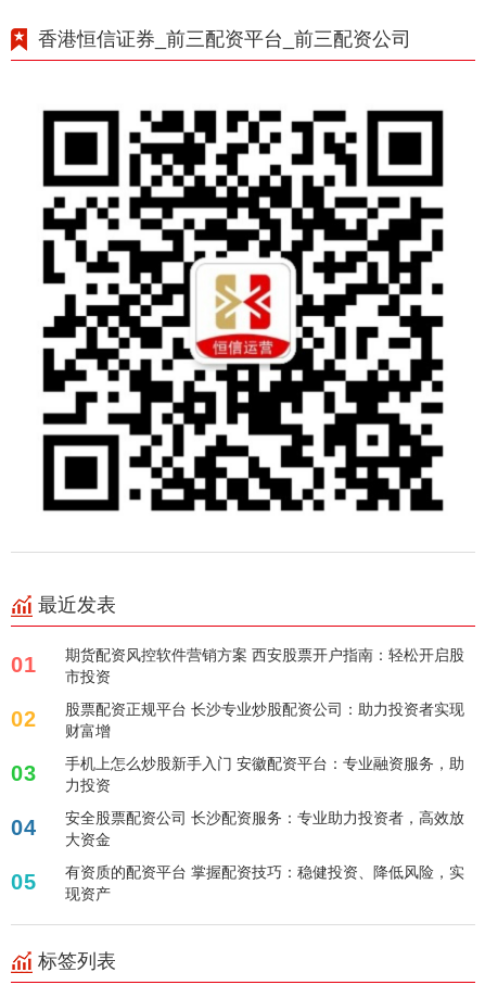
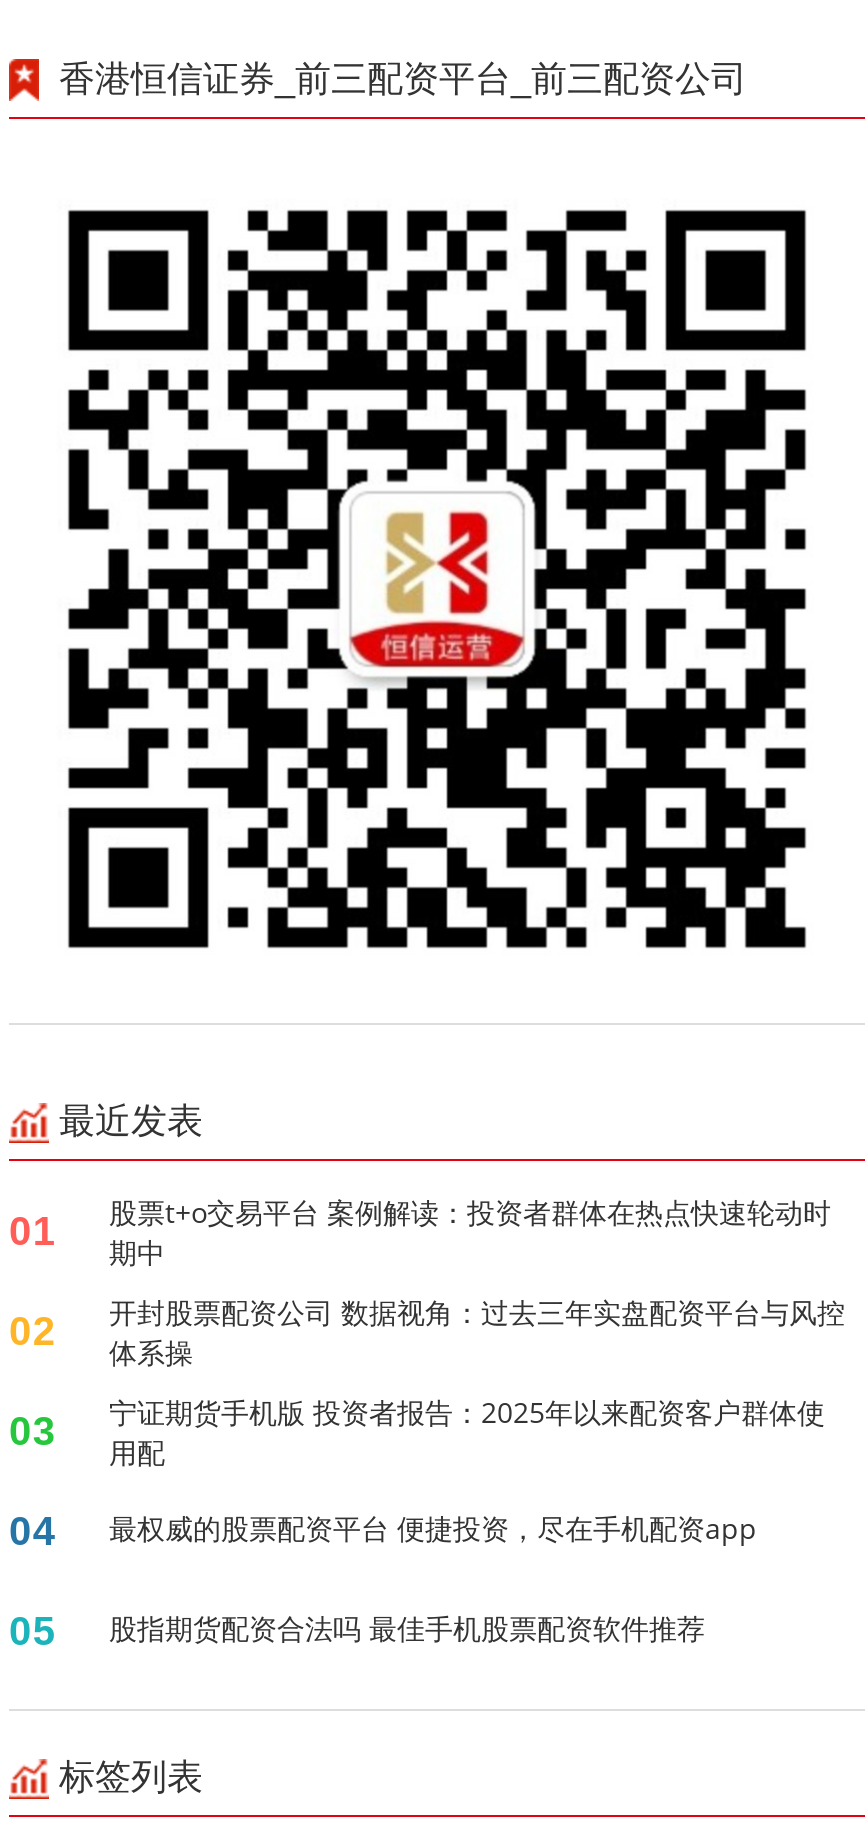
[65,644,464,686] 期货配资风控软件营销方案 西安股票开户指南：轻松开启股 | 市投资 -> [109,1193,831,1271] 股票t+o交易平台 案例解读：投资者群体在热点快速轮动时 | 期中
[65,698,464,741] 股票配资正规平台 长沙专业炒股配资公司：助力投资者实现 | 财富增 -> [109,1293,845,1371] 开封股票配资公司 数据视角：过去三年实盘配资平台与风控 | 体系操
[65,753,464,795] 手机上怎么炒股新手入门 安徽配资平台：专业融资服务，助 | 力投资 -> [109,1393,825,1471] 宁证期货手机版 投资者报告：2025年以来配资客户群体使 | 用配
[65,807,464,849] 安全股票配资公司 长沙配资服务：专业助力投资者，高效放 | 大资金 -> [109,1509,757,1547] 最权威的股票配资平台 便捷投资，尽在手机配资app
[65,861,464,904] 有资质的配资平台 掌握配资技巧：稳健投资、降低风险，实 | 现资产 -> [109,1609,705,1647] 股指期货配资合法吗 最佳手机股票配资软件推荐

